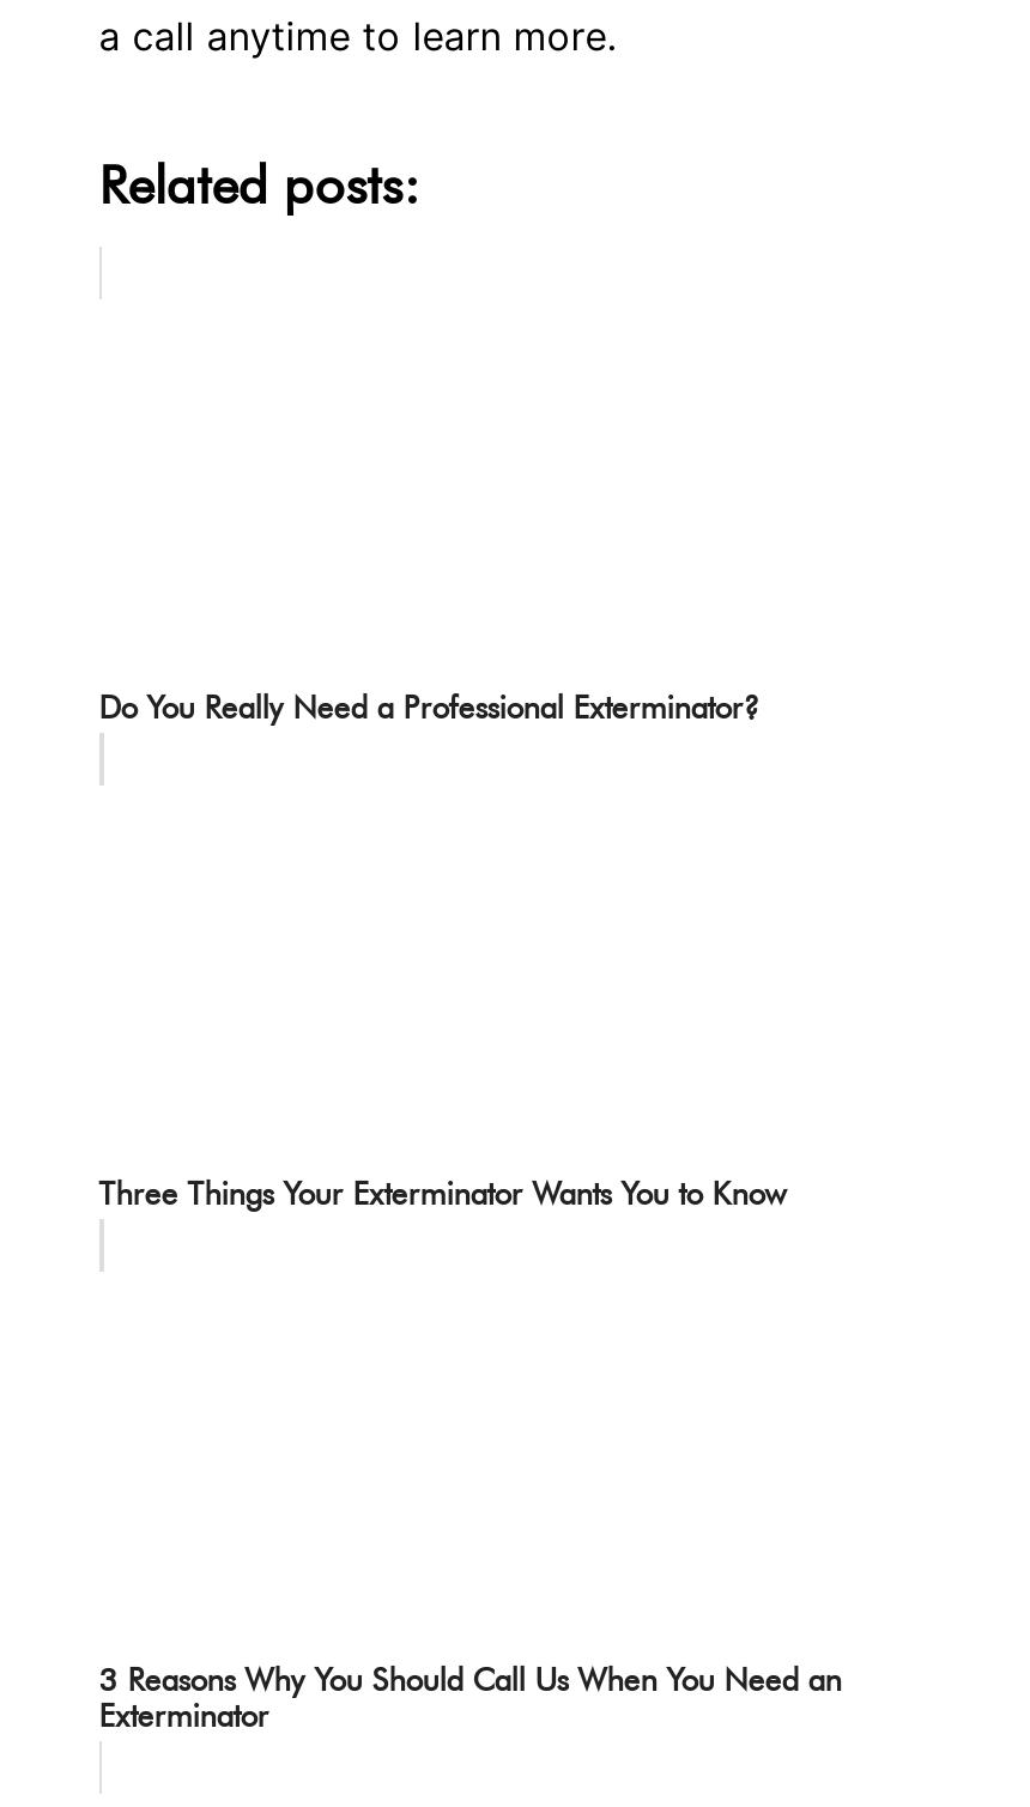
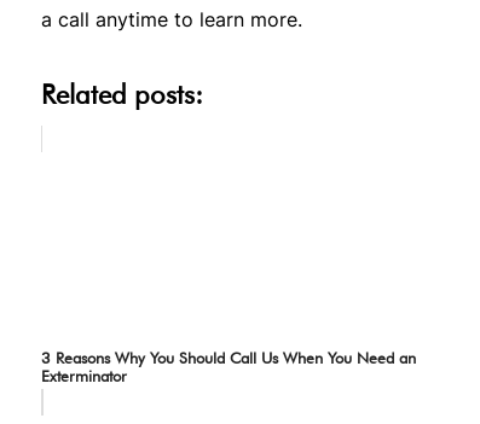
[99,688,760,726] Do You Really Need a Professional Exterminator? -> none
[99,1174,786,1213] Three Things Your Exterminator Wants You to Know -> none

